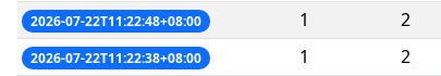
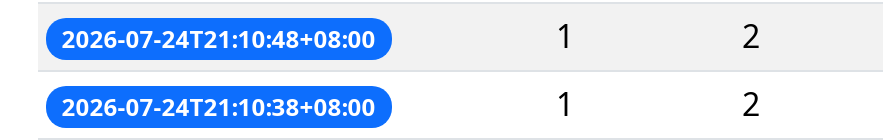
[30,12,201,30] 2026-07-22T11:22:48+08:00 -> [62,21,376,55] 2026-07-24T21:10:48+08:00
[30,48,201,67] 2026-07-22T11:22:38+08:00 -> [62,89,376,123] 2026-07-24T21:10:38+08:00

